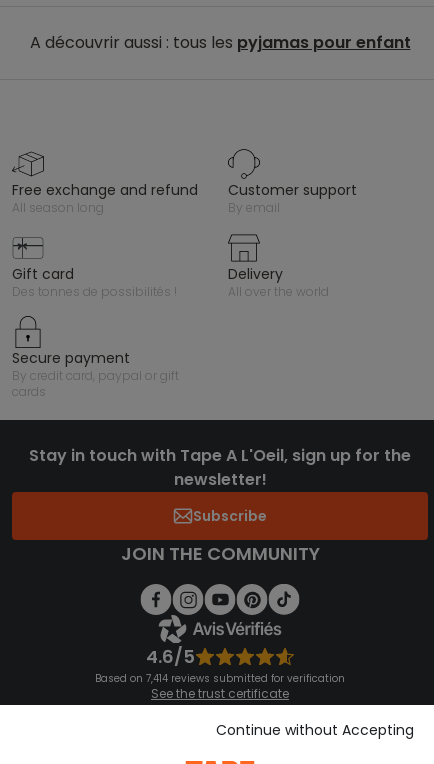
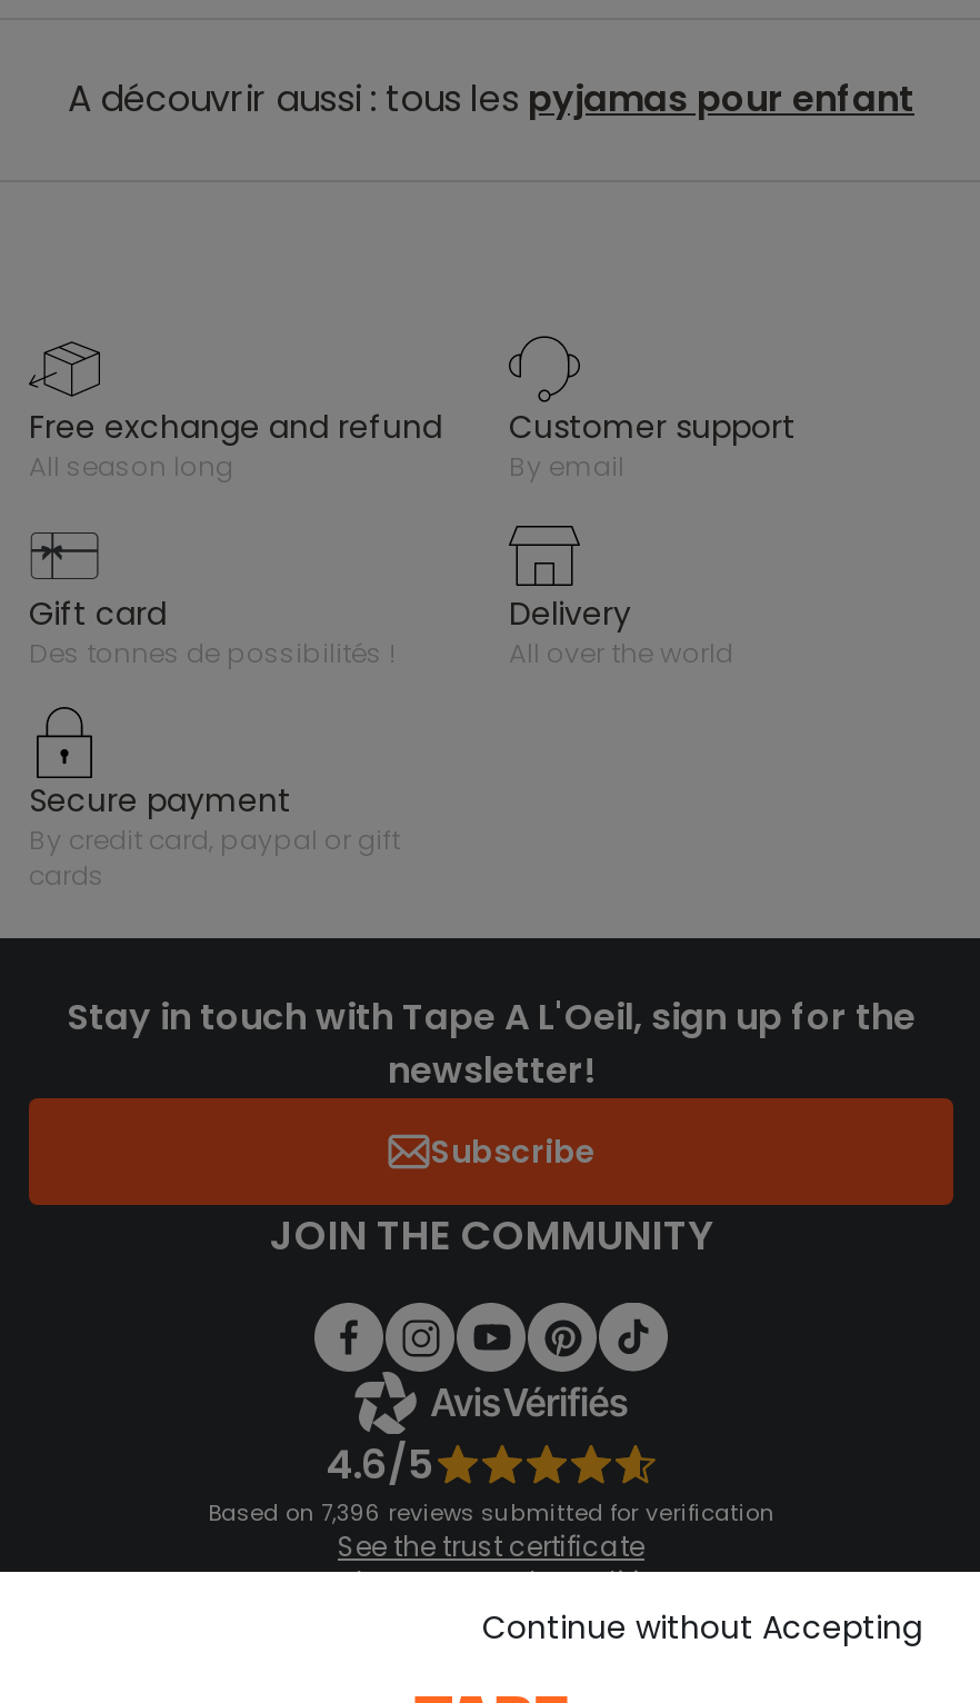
[95,671,345,686] Based on 7,414 reviews submitted for verification -> [208,1495,774,1529] Based on 7,396 reviews submitted for verification

